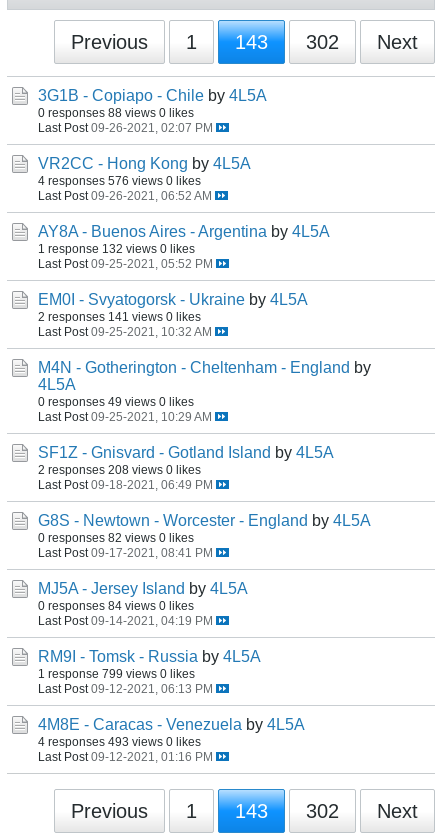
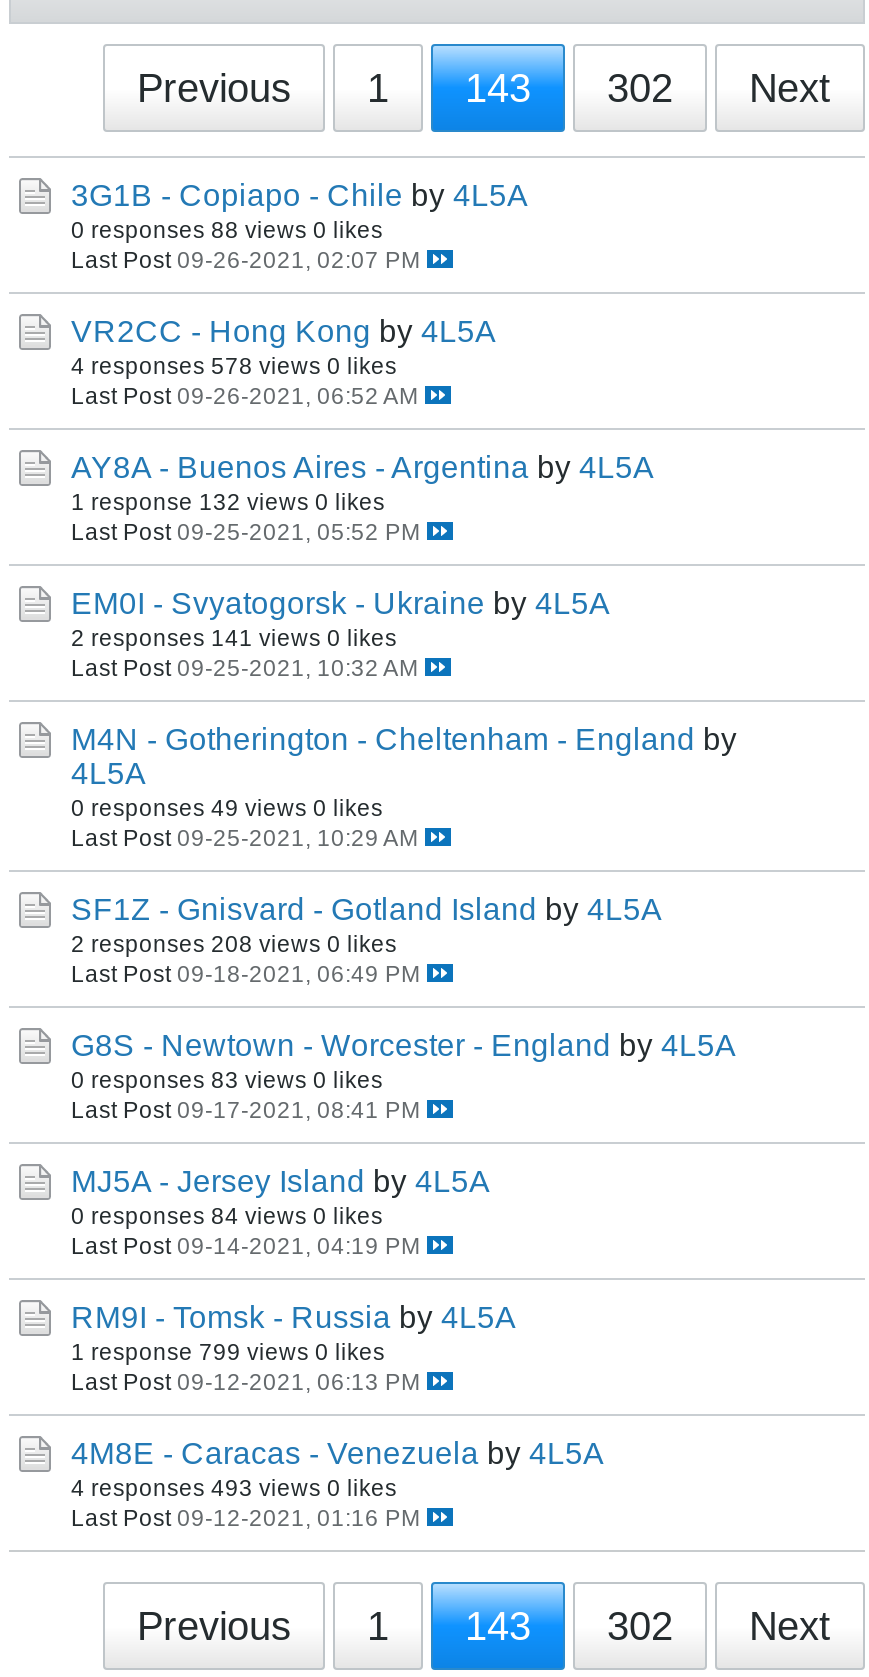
[38,174,201,187] 4 responses 576 views 0 likes -> [71,352,397,378] 4 responses 578 views 0 likes
[38,531,194,544] 0 responses 82 views 0 likes -> [71,1066,383,1092] 0 responses 83 views 0 likes

